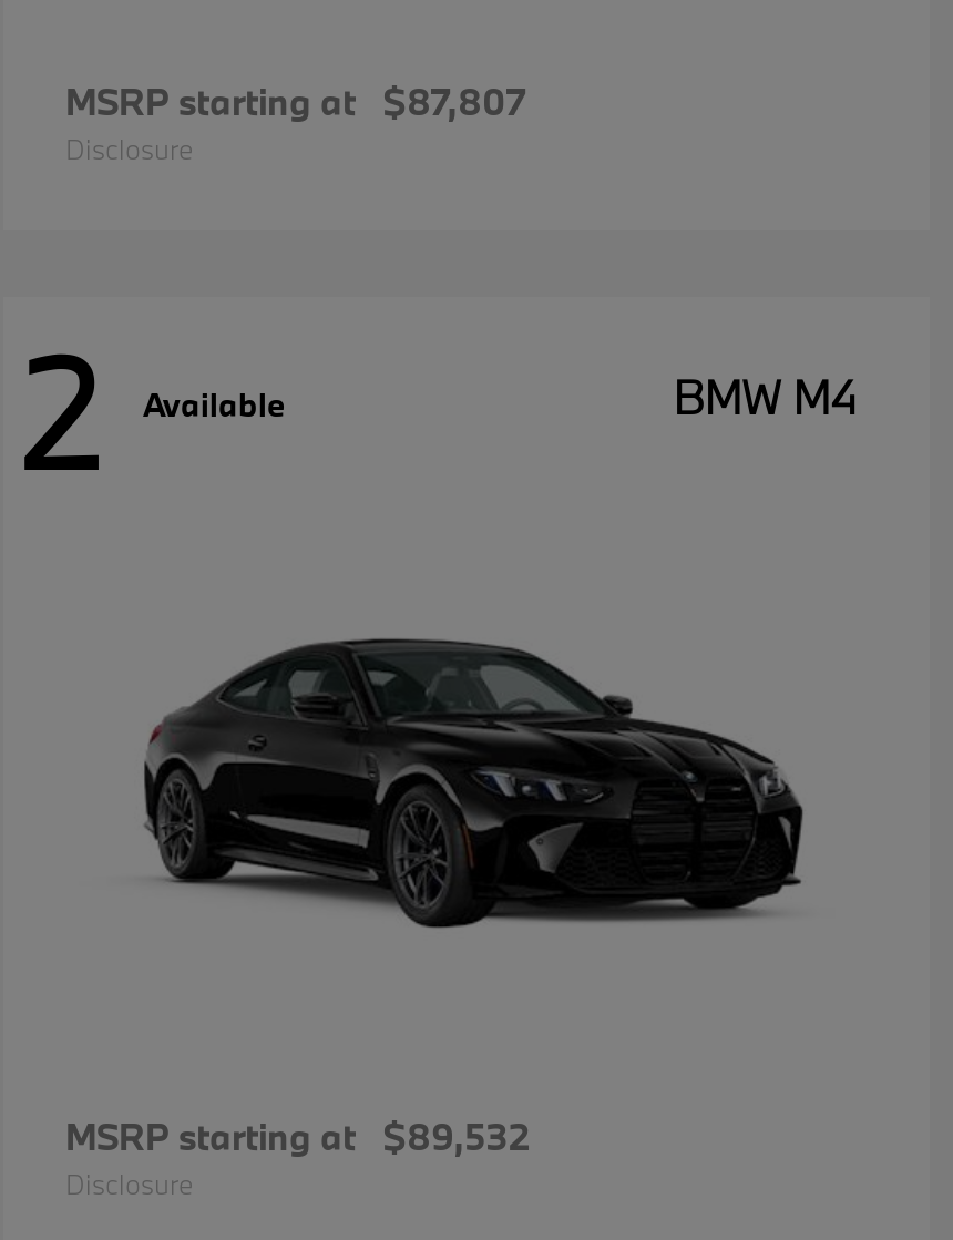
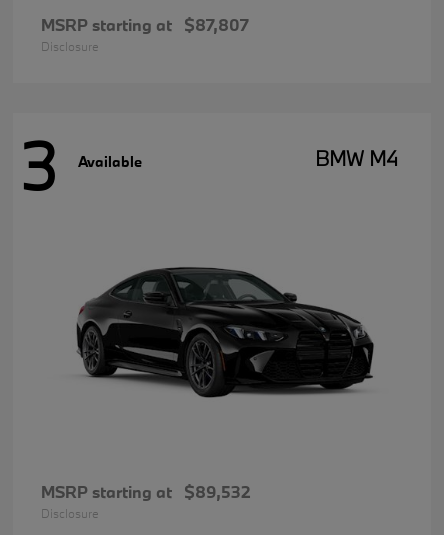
[21,316,285,509] 2 Available -> [21,122,142,209] 3 Available

